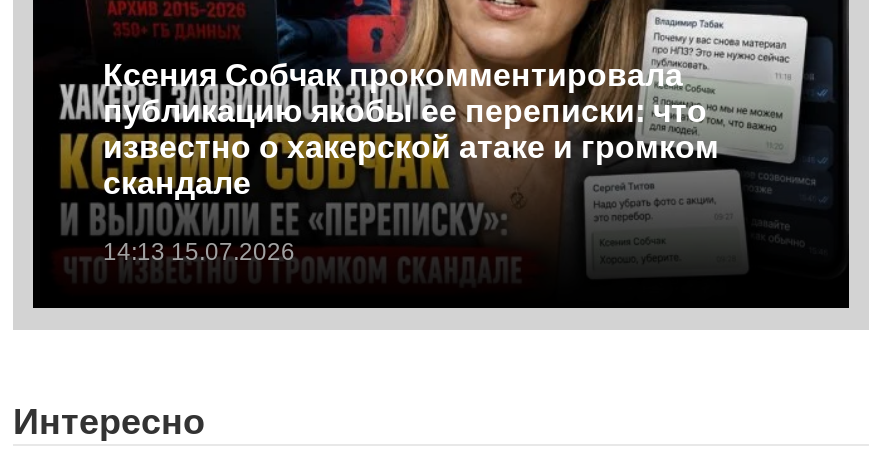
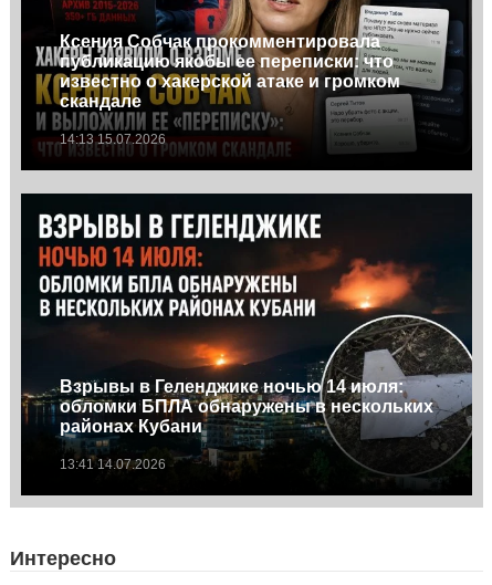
none -> [21,184,472,472] [image] | Взрывы в Геленджике ночью 14 июля: | обломки БПЛА обнаружены в нескольких | районах Кубани | 13:41 14.07.2026

